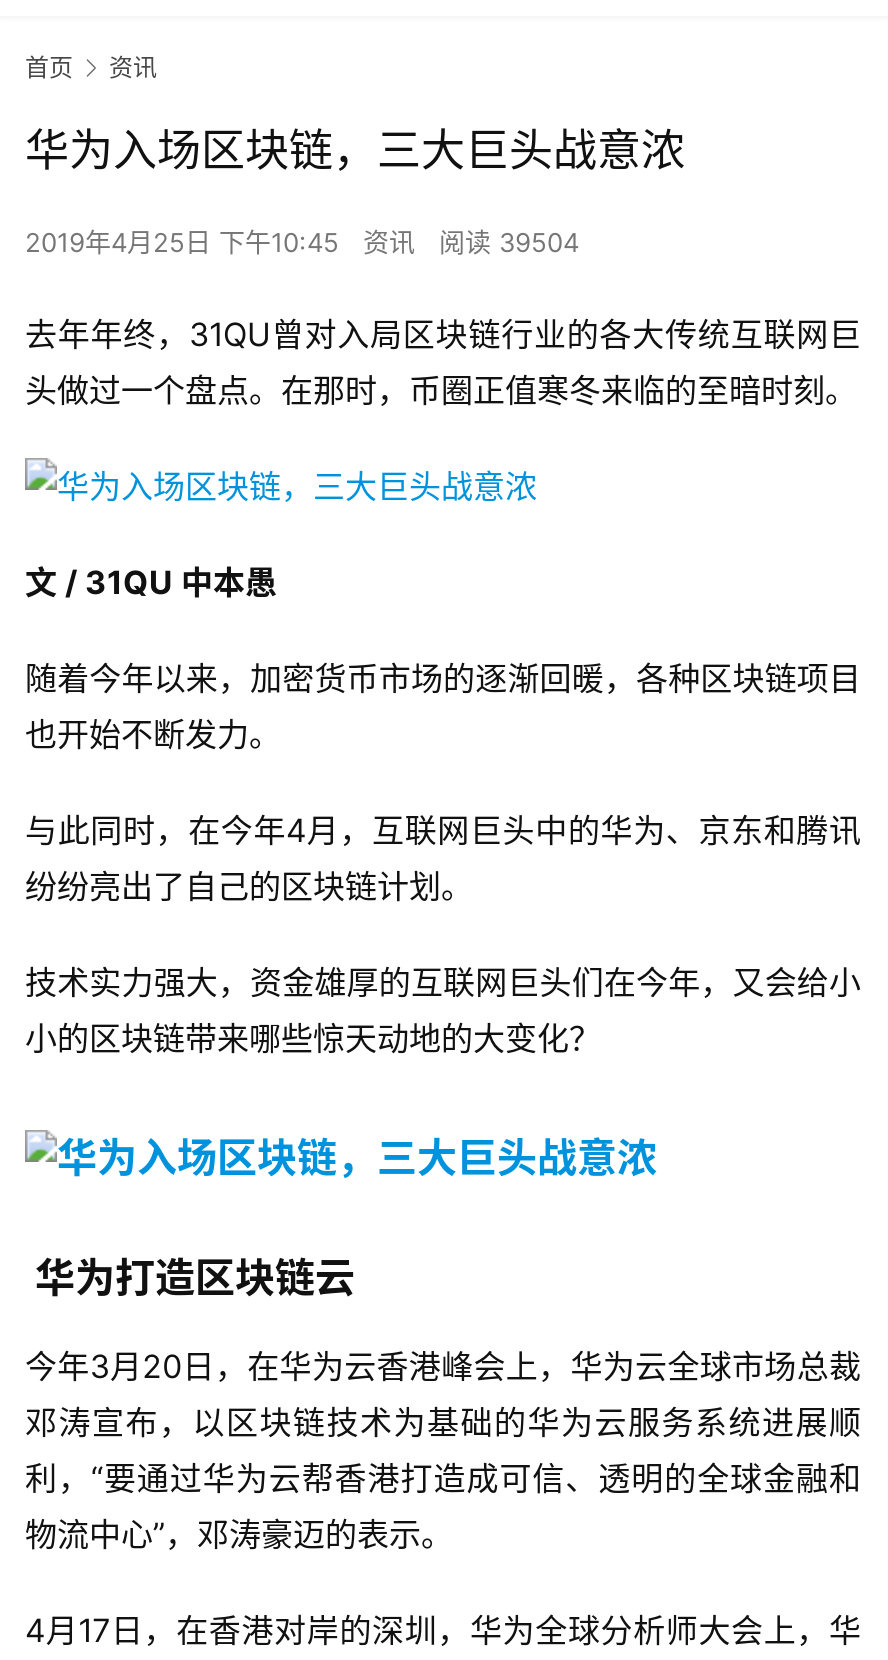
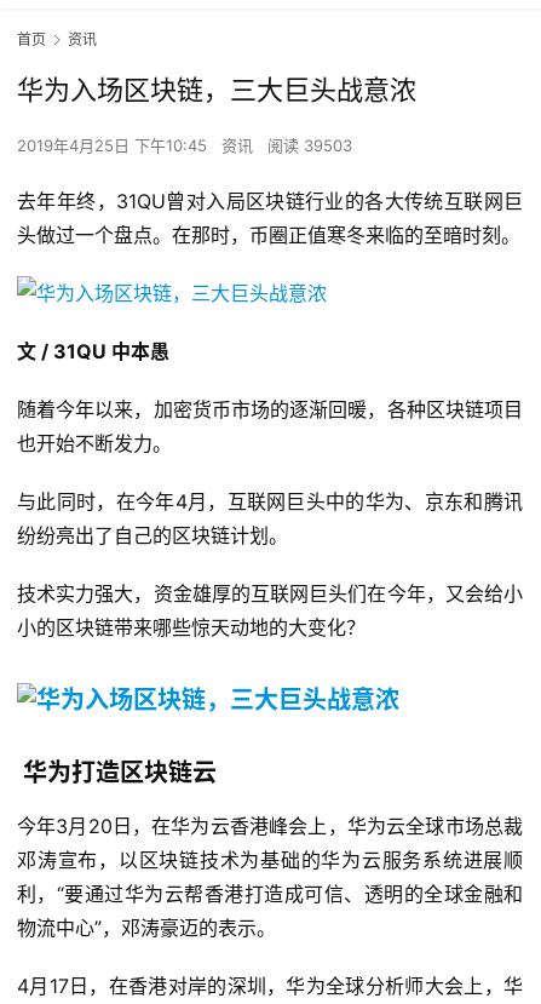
[25,226,579,258] 2019年4月25日 下午10:45 资讯 阅读 39504 -> [17,136,352,155] 2019年4月25日 下午10:45 资讯 阅读 39503

